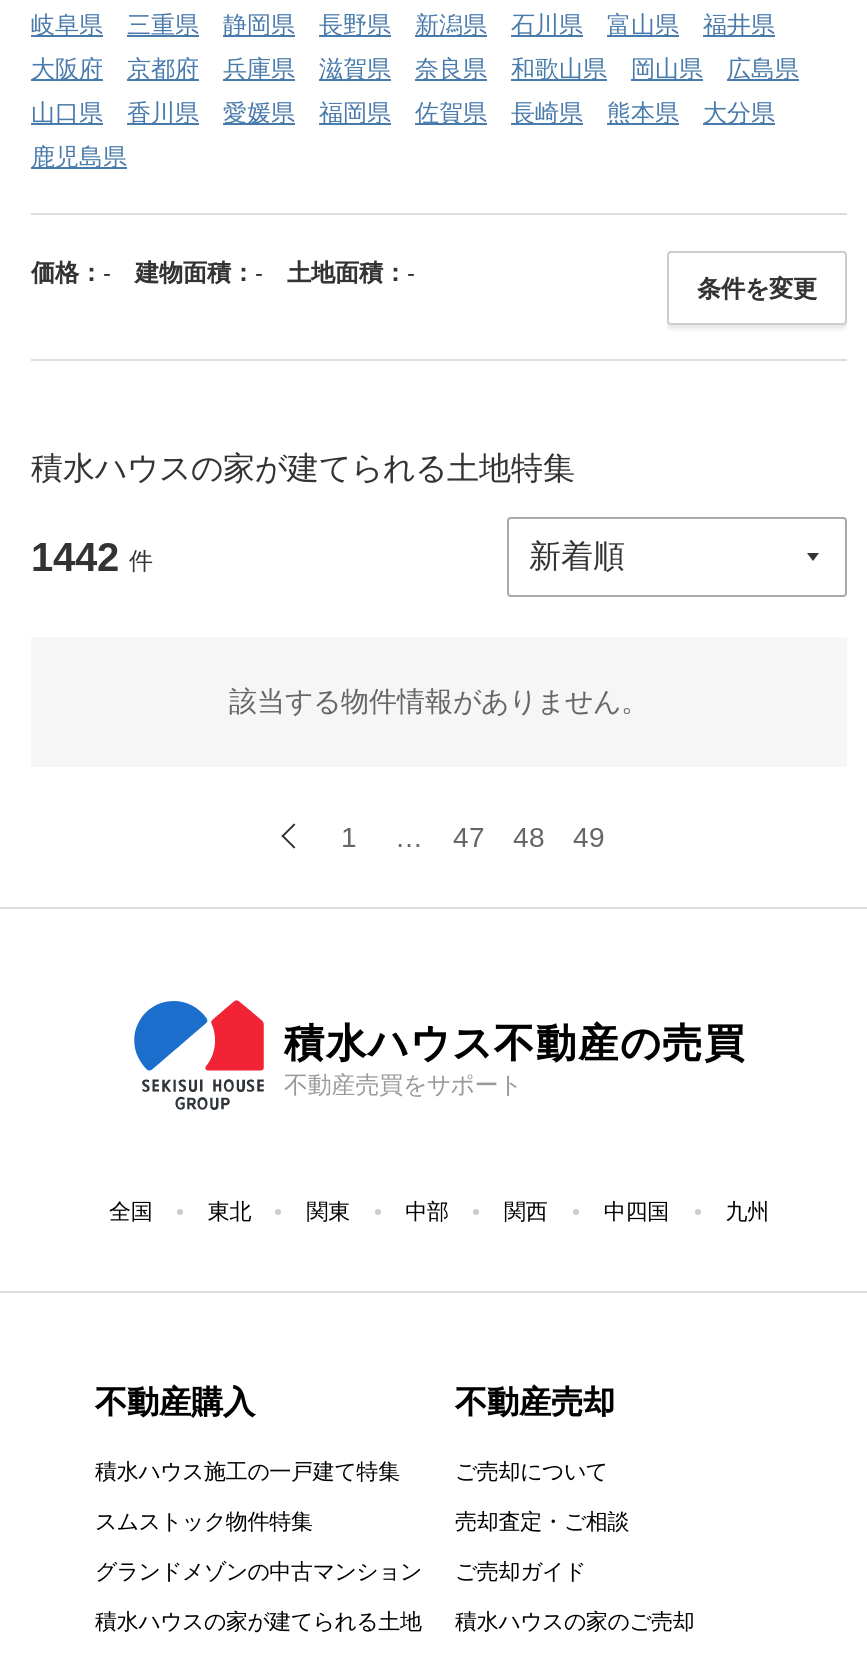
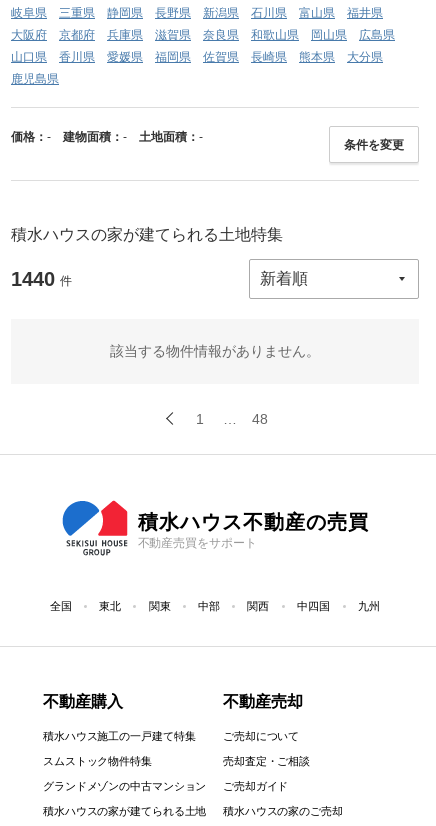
[31,535,153,579] 1442 件 -> [11,268,72,290] 1440 件
[453,820,485,852] 47 -> none
[573,820,605,852] 49 -> none

